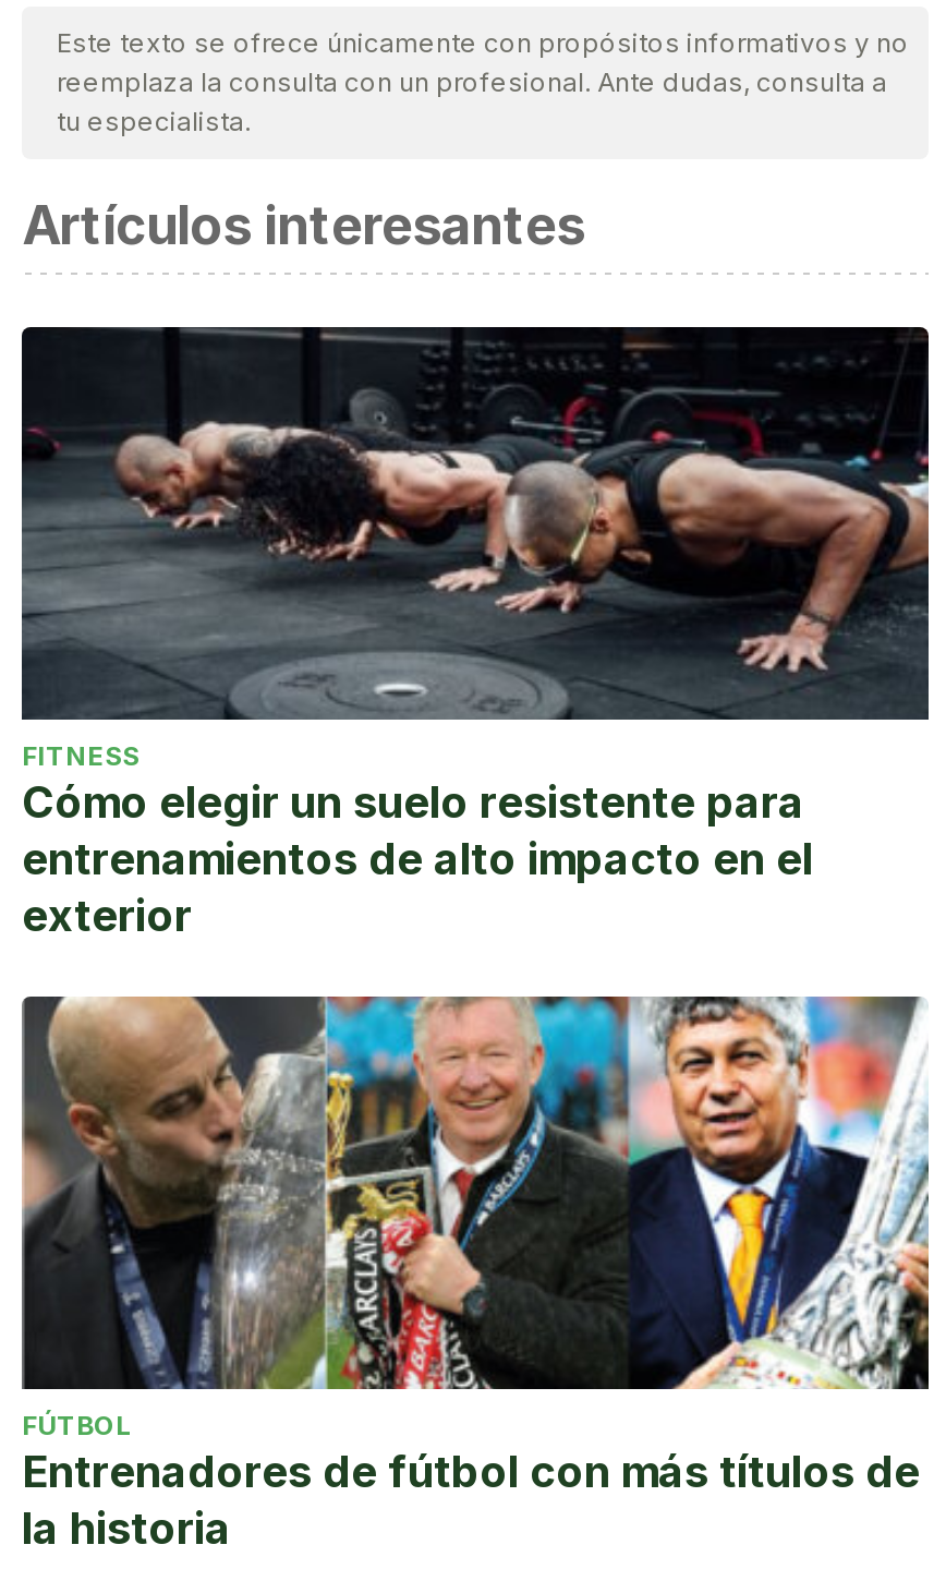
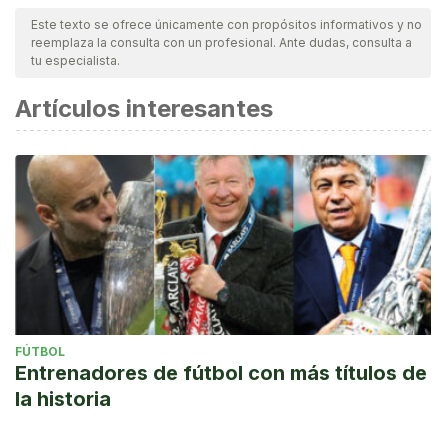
[20,325,931,942] [image] | FITNESS | Cómo elegir un suelo resistente para | entrenamientos de alto impacto en el | exterior -> none

